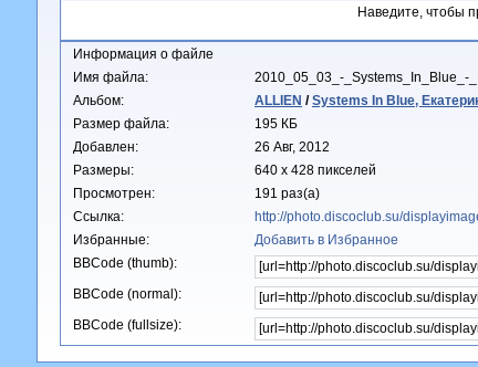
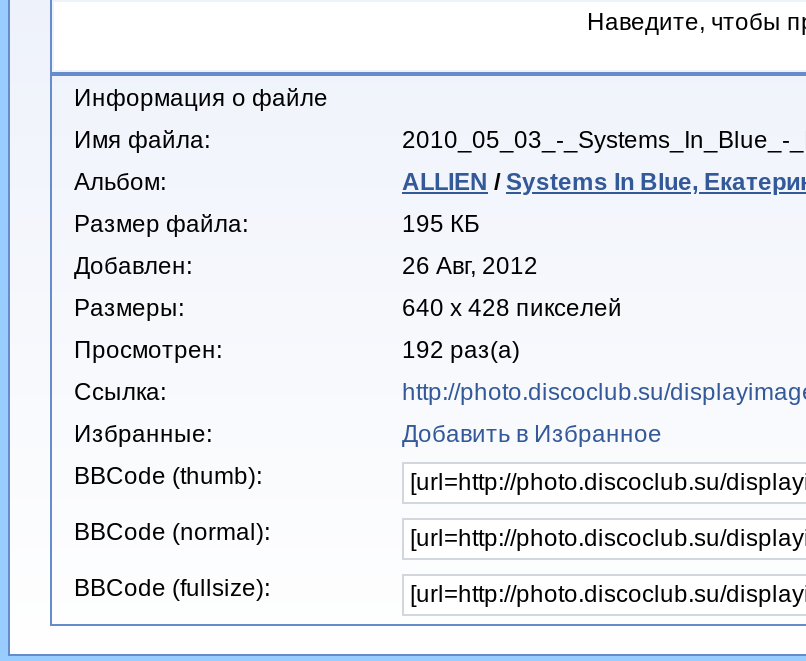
[254,186,320,201] 191 раз(а) -> [402,336,520,364] 192 раз(а)

